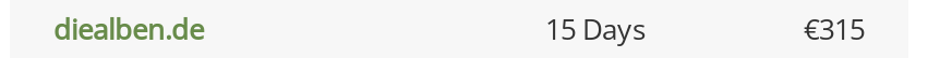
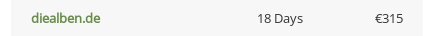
[545,10,646,48] 15 Days -> [256,9,302,27] 18 Days

